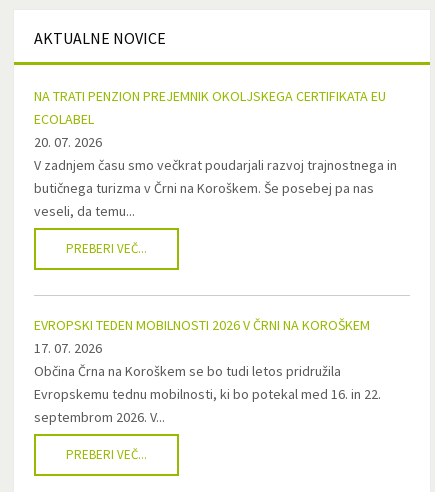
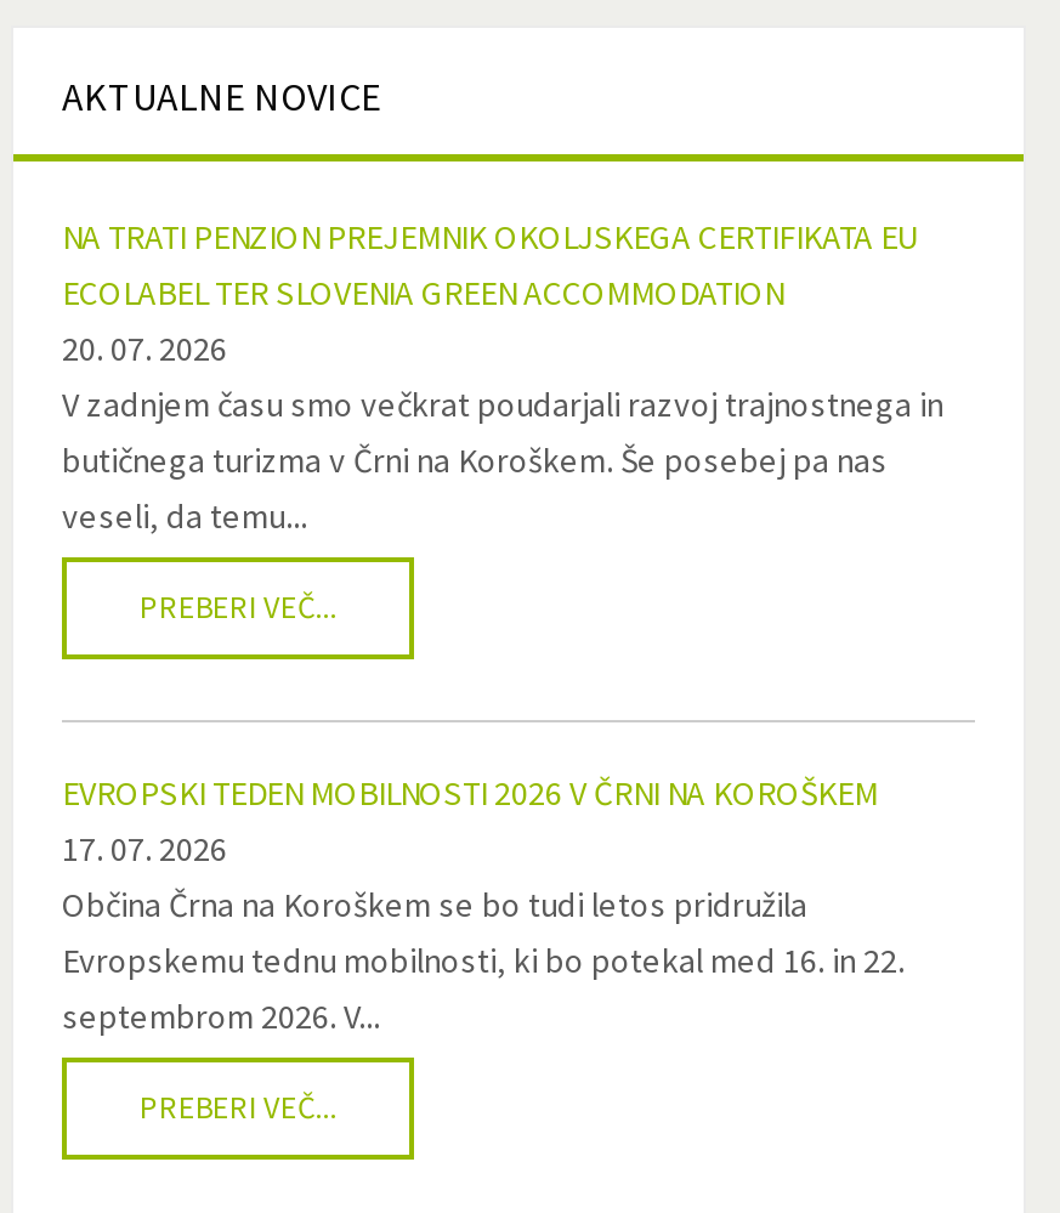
[34,110,94,128] ECOLABEL -> [62,271,783,315] ECOLABEL TER SLOVENIA GREEN ACCOMMODATION

